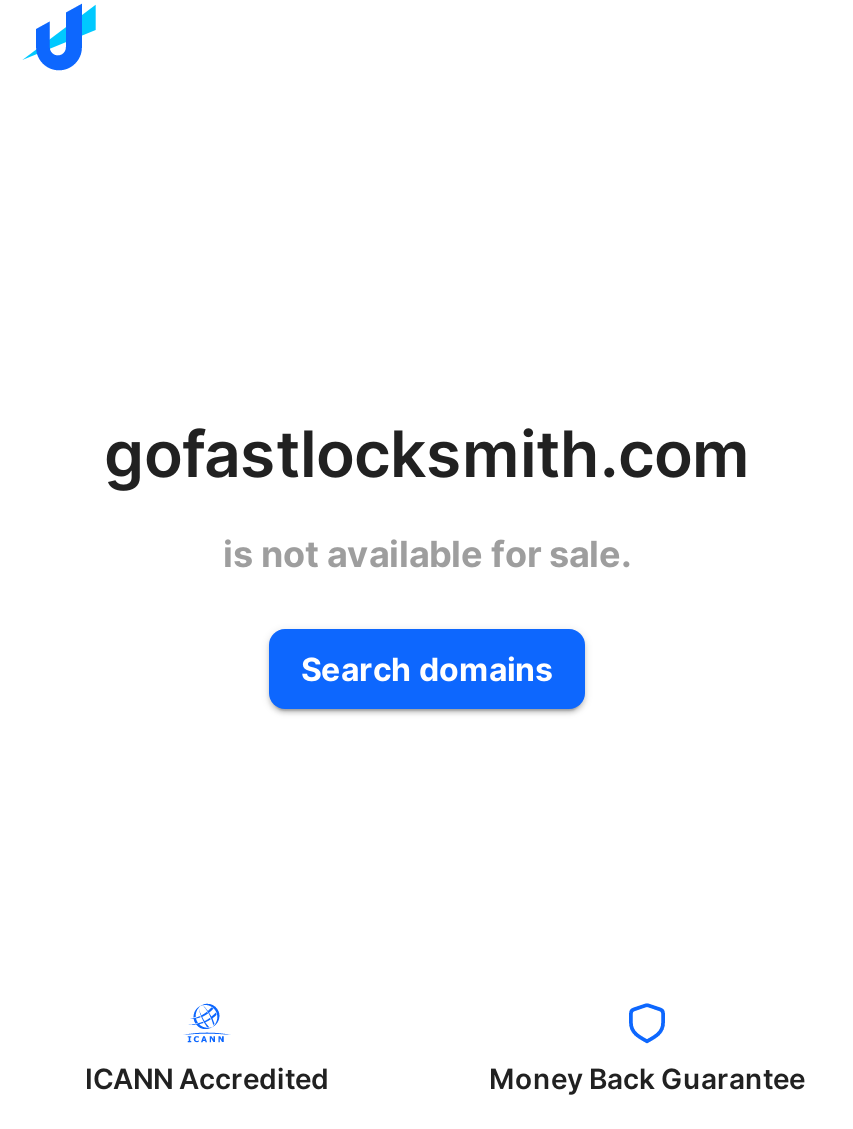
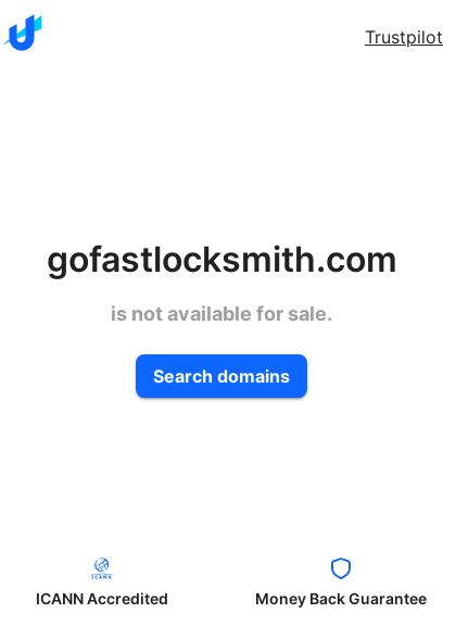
none -> [365,26,443,48] Trustpilot

